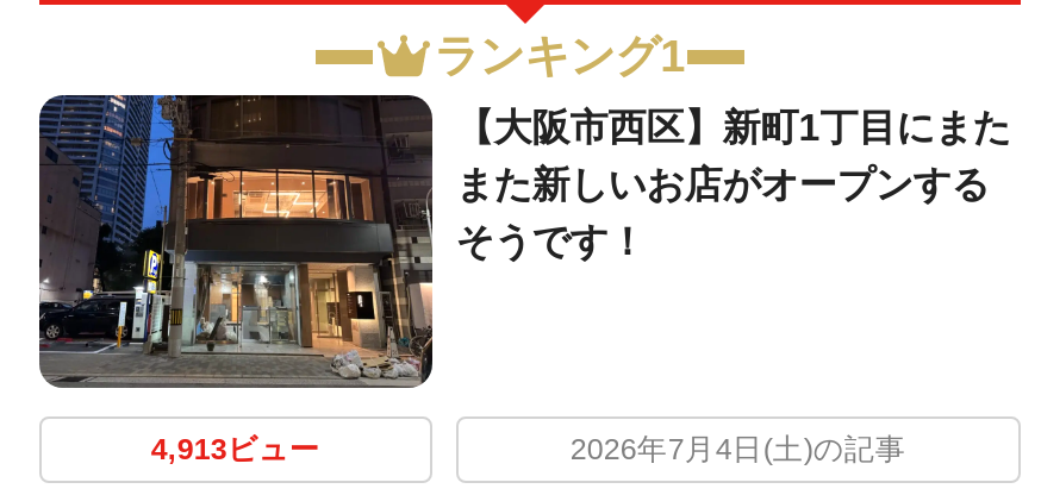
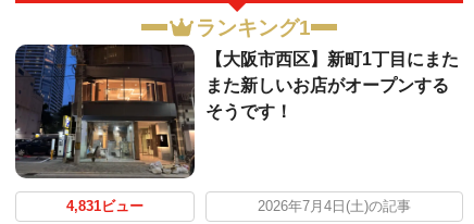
[151,434,320,467] 4,913ビュー -> [66,199,143,215] 4,831ビュー

